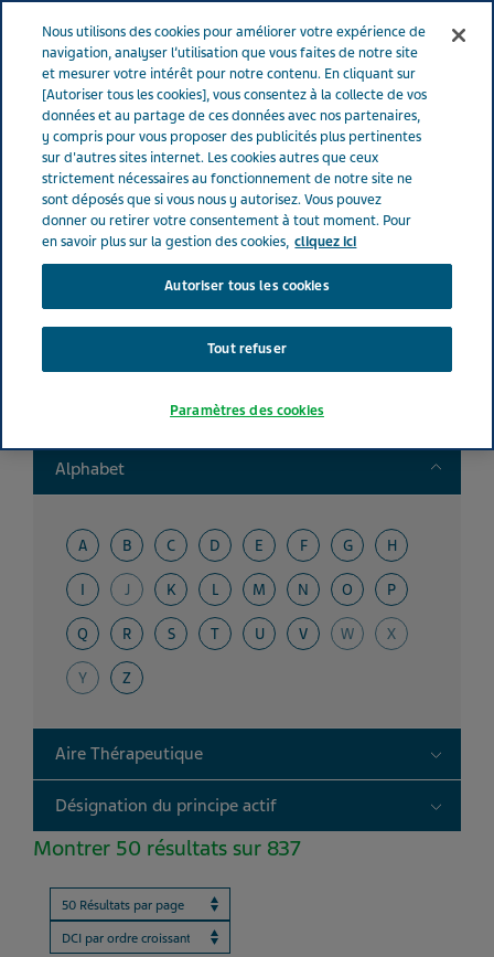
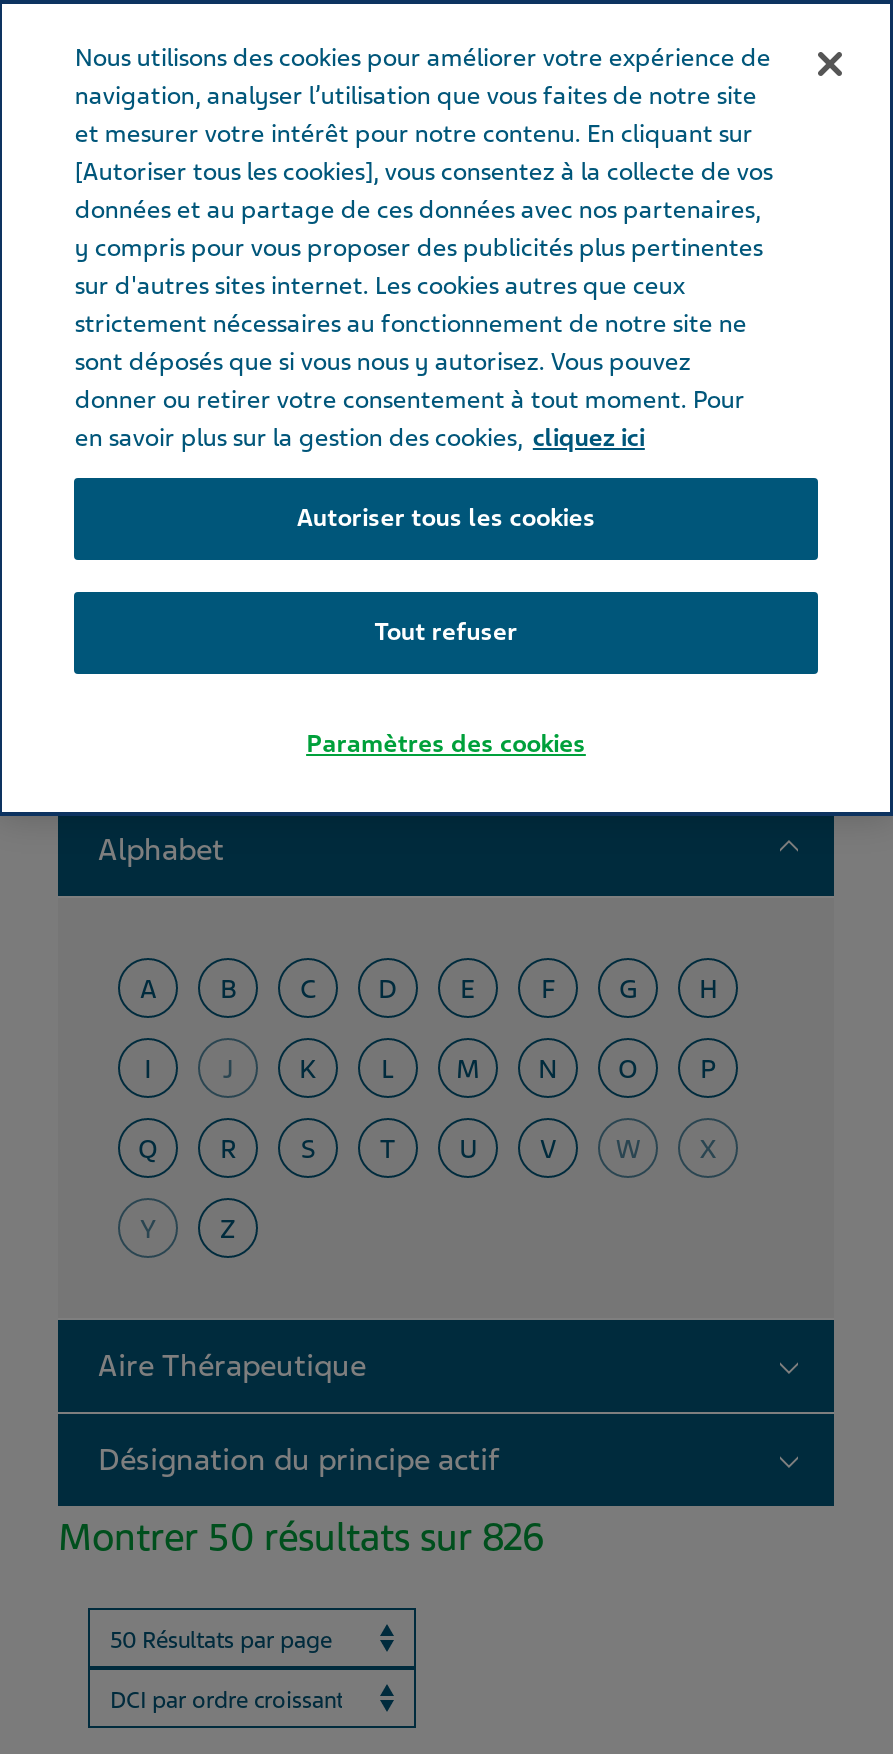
[33,834,301,862] Montrer 50 résultats sur 837 -> [58,1512,544,1562] Montrer 50 résultats sur 826

